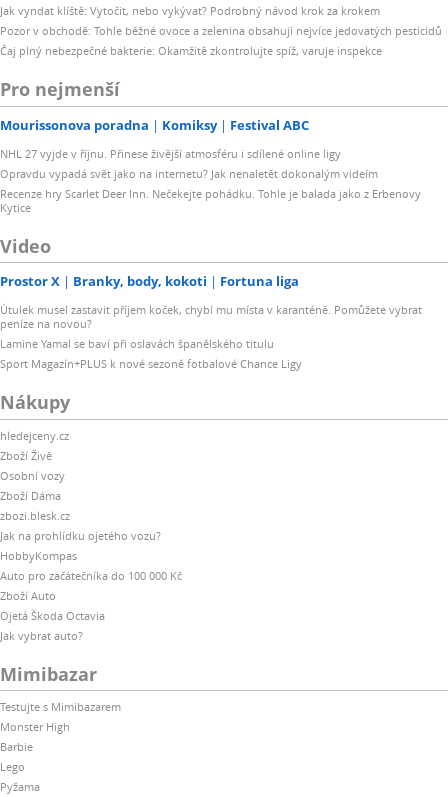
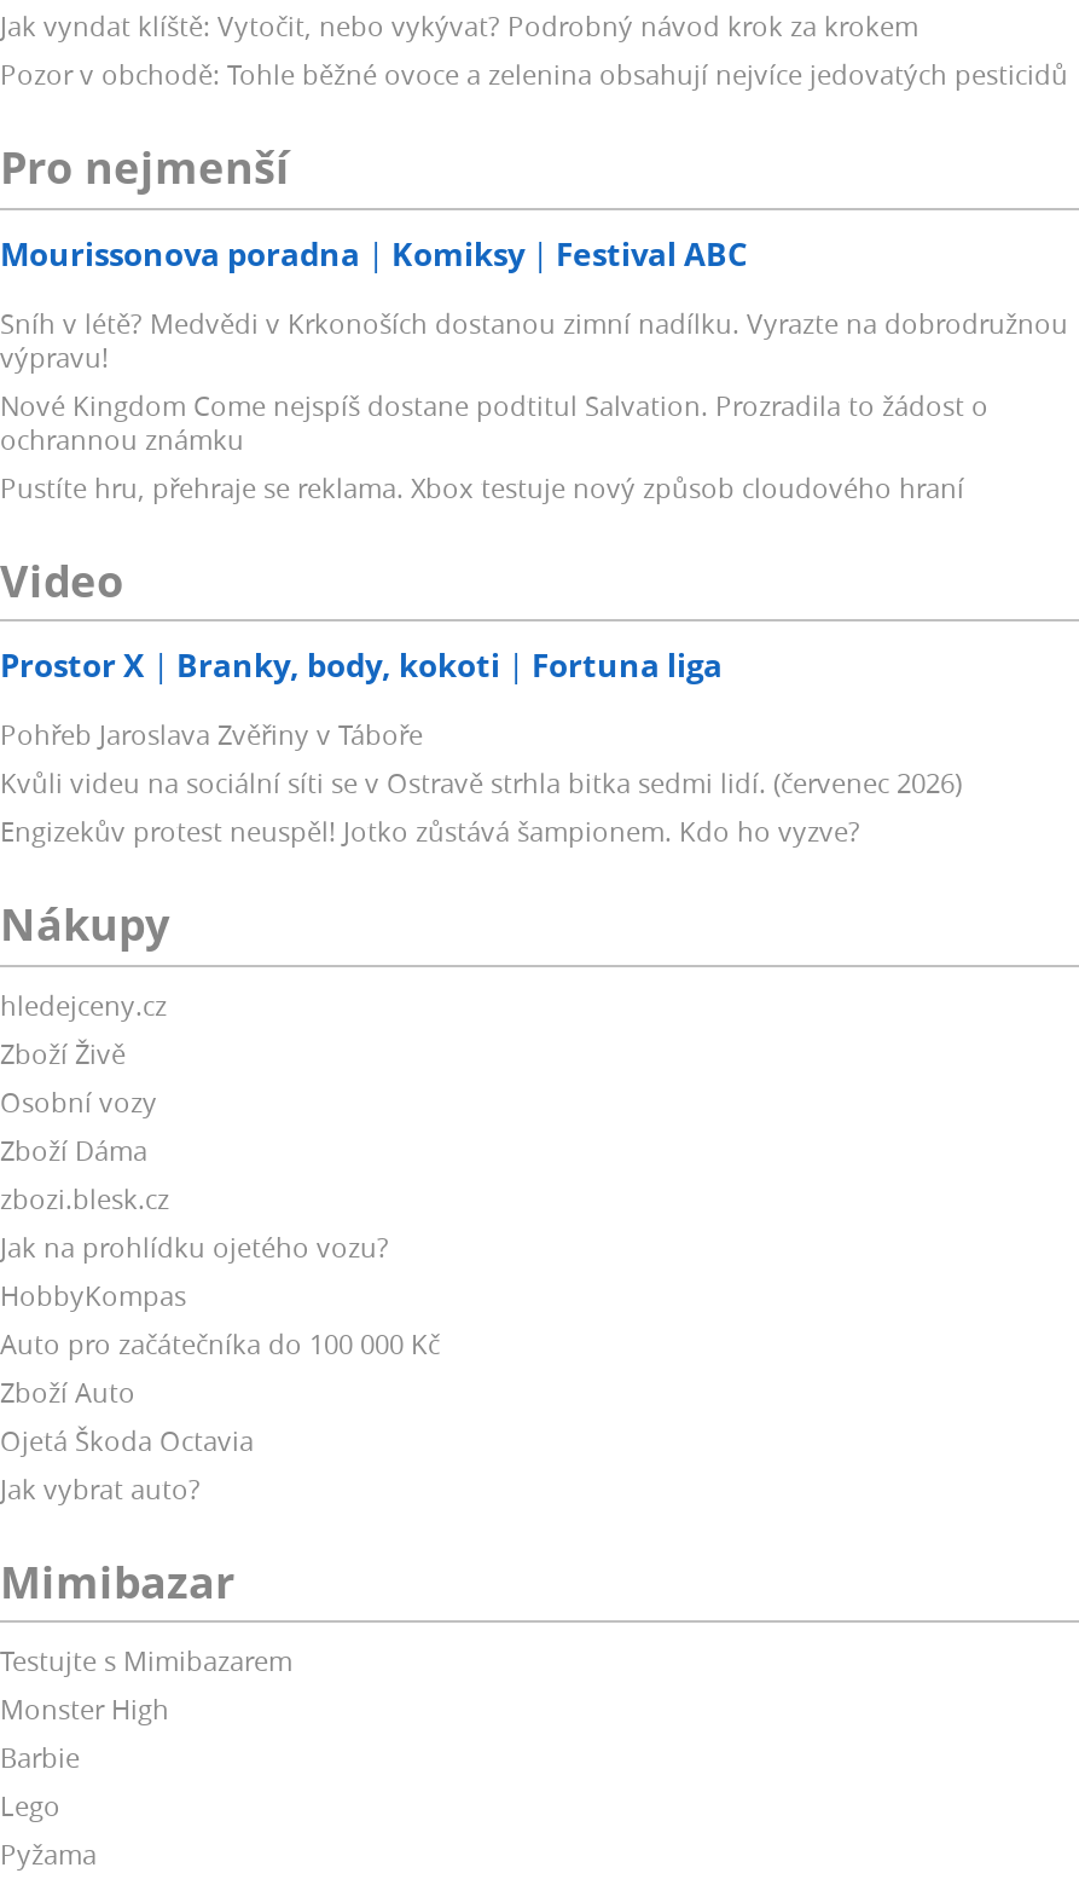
[0,43,382,58] Čaj plný nebezpečné bakterie: Okamžitě zkontrolujte spíž, varuje inspekce -> none
[0,145,421,214] NHL 27 vyjde v říjnu. Přinese živější atmosféru i sdílené online ligy | Opravdu vypadá svět jako na internetu? Jak nenaletět dokonalým videím | Recenze hry Scarlet Deer Inn. Nečekejte pohádku. Tohle je balada jako z Erbenovy | Kytice -> [0,303,1068,504] Sníh v létě? Medvědi v Krkonoších dostanou zimní nadílku. Vyrazte na dobrodružnou | výpravu! | Nové Kingdom Come nejspíš dostane podtitul Salvation. Prozradila to žádost o | ochrannou známku | Pustíte hru, přehraje se reklama. Xbox testuje nový způsob cloudového hraní
[0,302,422,371] Útulek musel zastavit příjem koček, chybí mu místa v karanténě. Pomůžete vybrat | peníze na novou? | Lamine Yamal se baví při oslavách španělského titulu | Sport Magazín+PLUS k nové sezoně fotbalové Chance Ligy -> [0,716,962,849] Pohřeb Jaroslava Zvěřiny v Táboře | Kvůli videu na sociální síti se v Ostravě strhla bitka sedmi lidí. (červenec 2026) | Engizekův protest neuspěl! Jotko zůstává šampionem. Kdo ho vyzve?

